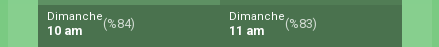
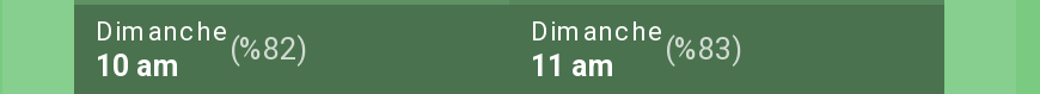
[47,10,135,38] Dimanche 10 am (%84) -> [96,16,306,82] Dimanche 10 am (%82)

